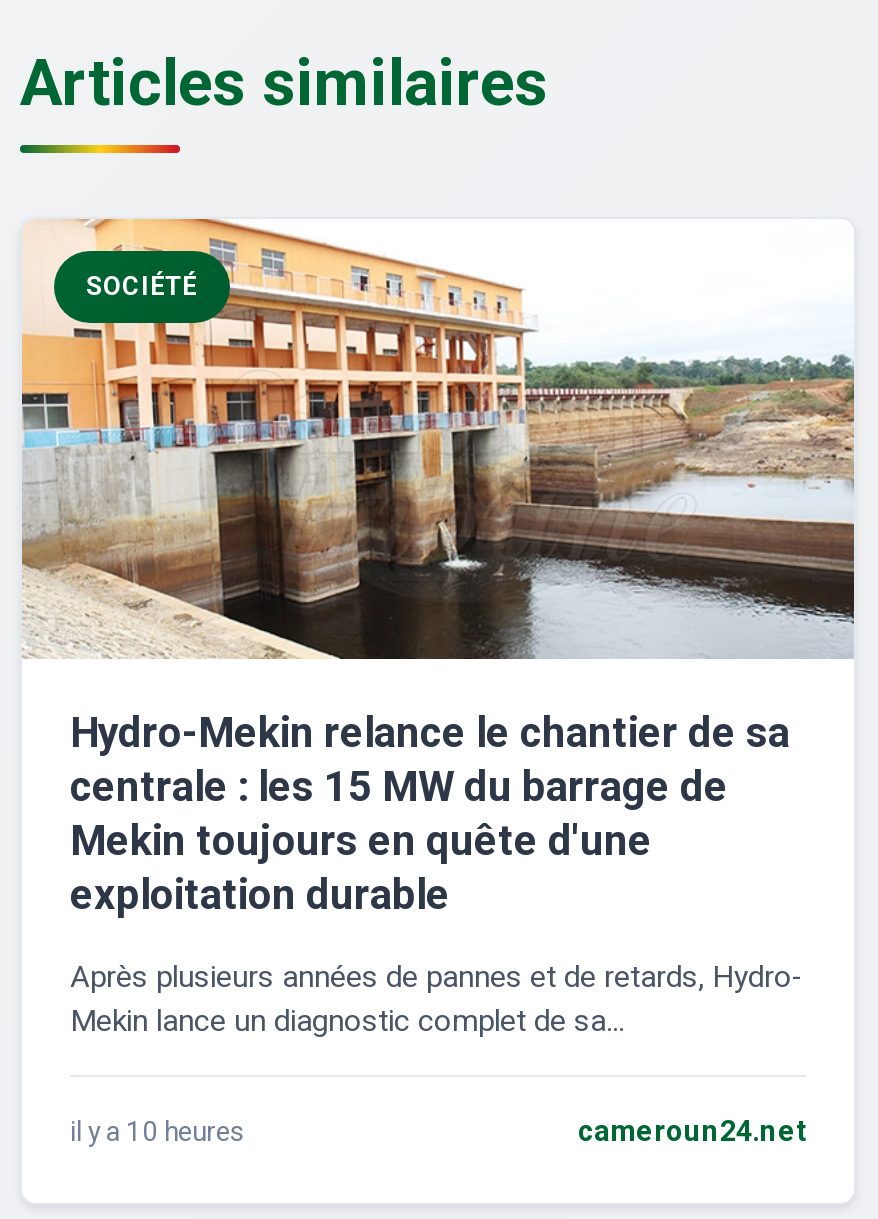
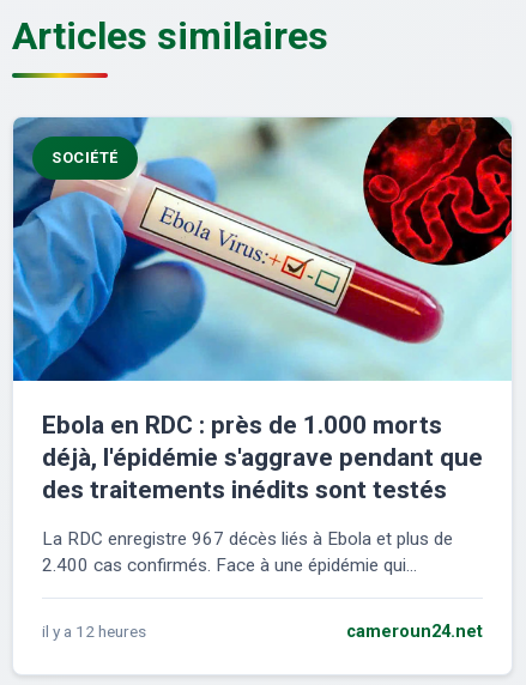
[20,217,856,919] [image] | Hydro-Mekin relance le chantier de sa | centrale : les 15 MW du barrage de | Mekin toujours en quête d'une | exploitation durable -> [12,116,513,504] [image] | Ebola en RDC : près de 1.000 morts | déjà, l'épidémie s'aggrave pendant que | des traitements inédits sont testés
[70,959,804,1039] Après plusieurs années de pannes et de retards, Hydro- | Mekin lance un diagnostic complet de sa... -> [42,528,453,576] La RDC enregistre 967 décès liés à Ebola et plus de | 2.400 cas confirmés. Face à une épidémie qui...
[70,1115,244,1147] il y a 10 heures -> [42,622,146,641] il y a 12 heures

